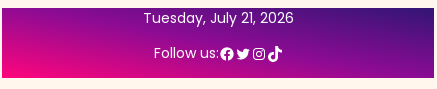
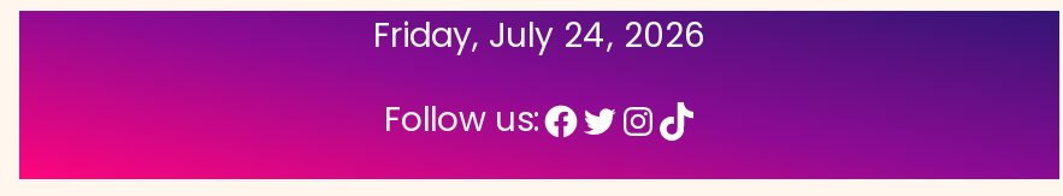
[142,8,293,28] Tuesday, July 21, 2026 -> [373,11,705,59] Friday, July 24, 2026

